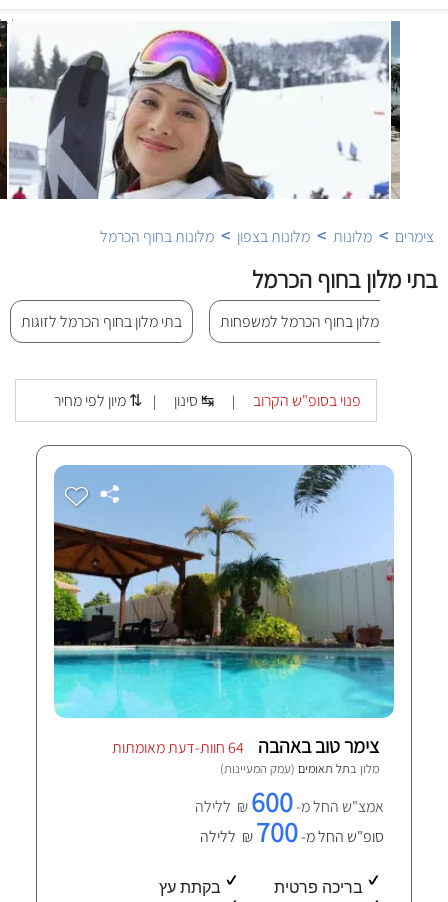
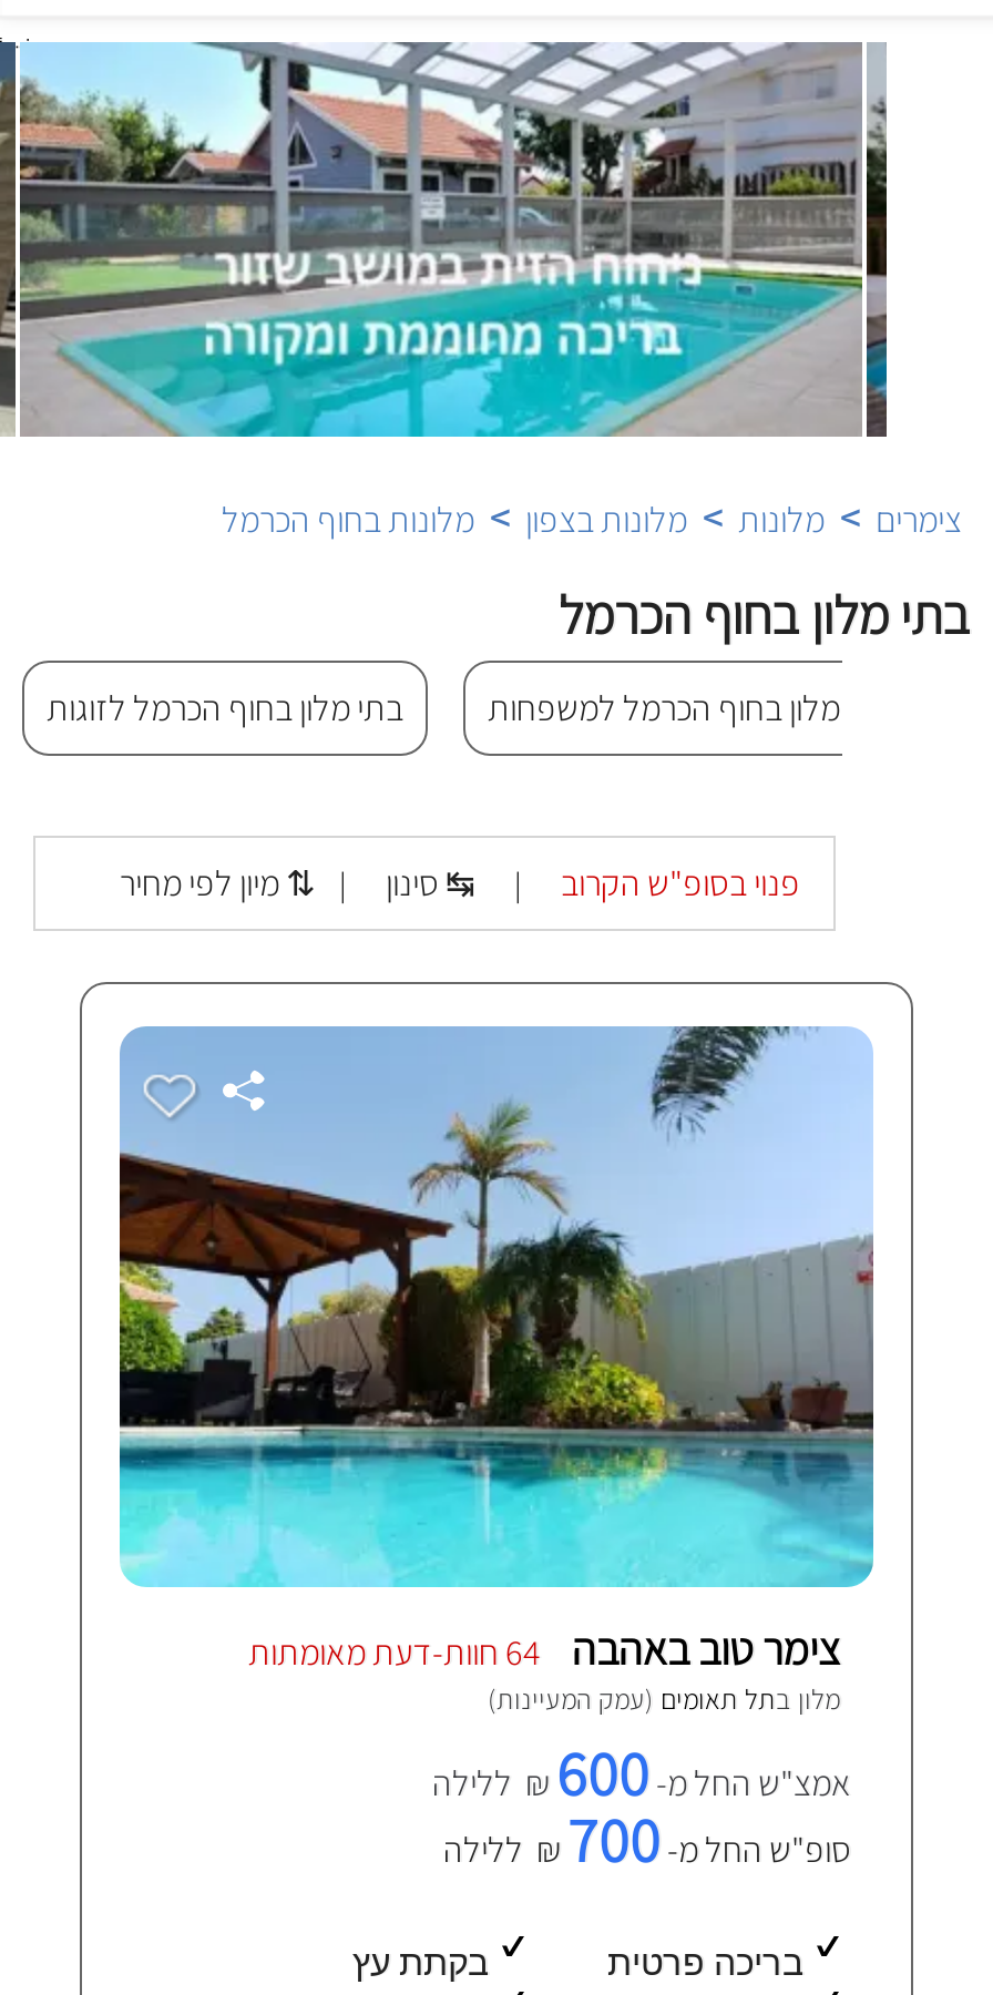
[3,21,400,200] [image] -> [7,40,889,439] [image]

